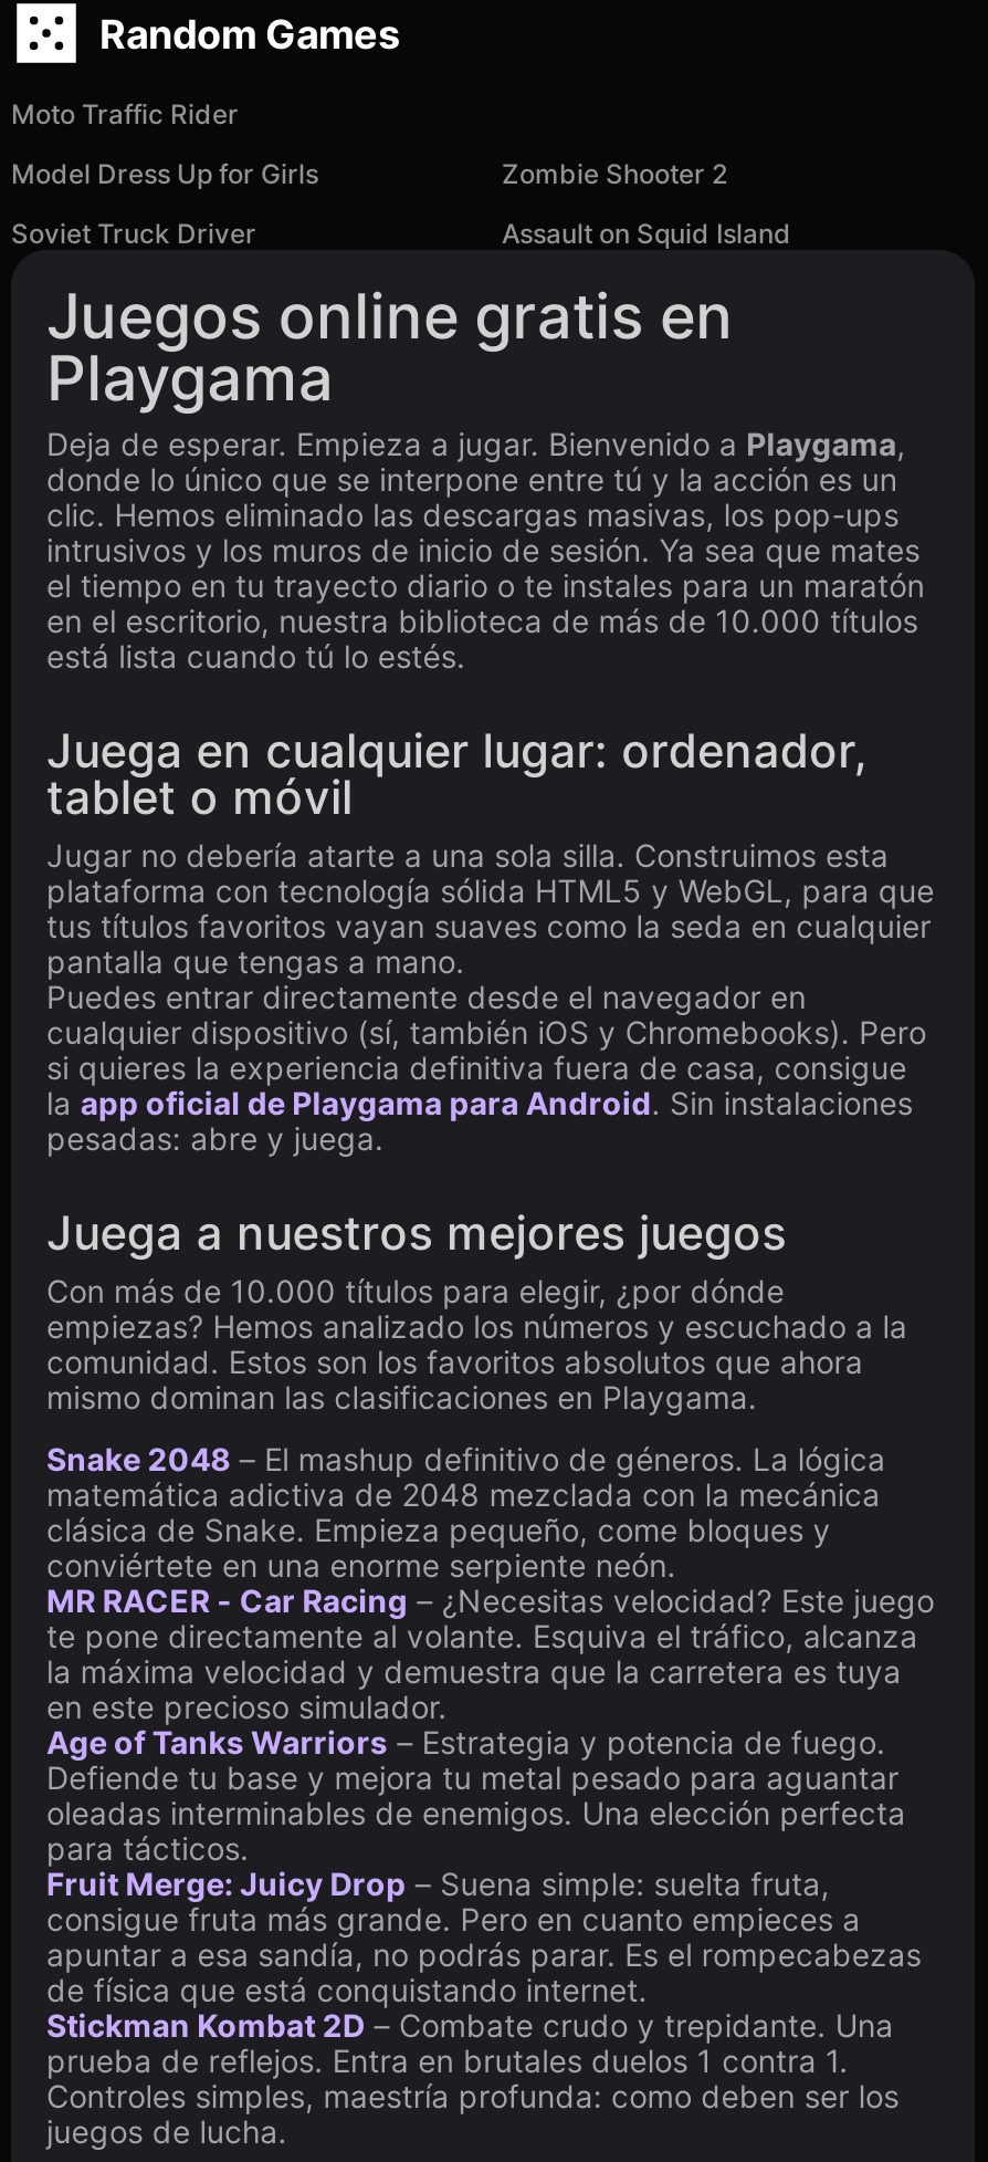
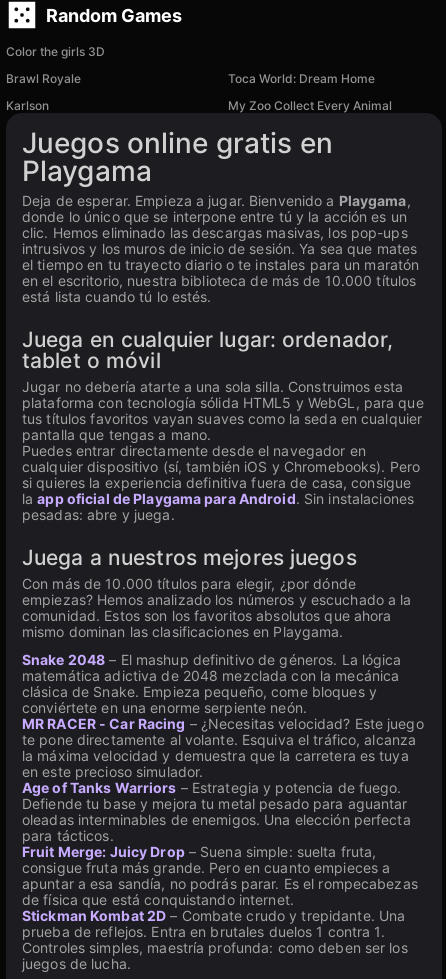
[11,97,239,130] Moto Traffic Rider -> [6,44,105,59] Color the girls 3D
[11,157,727,190] Model Dress Up for Girls | Zombie Shooter 2 -> [6,71,375,86] Brawl Royale | Toca World: Dream Home
[11,217,791,250] Soviet Truck Driver | Assault on Squid Island -> [6,98,392,113] Karlson | My Zoo Collect Every Animal

